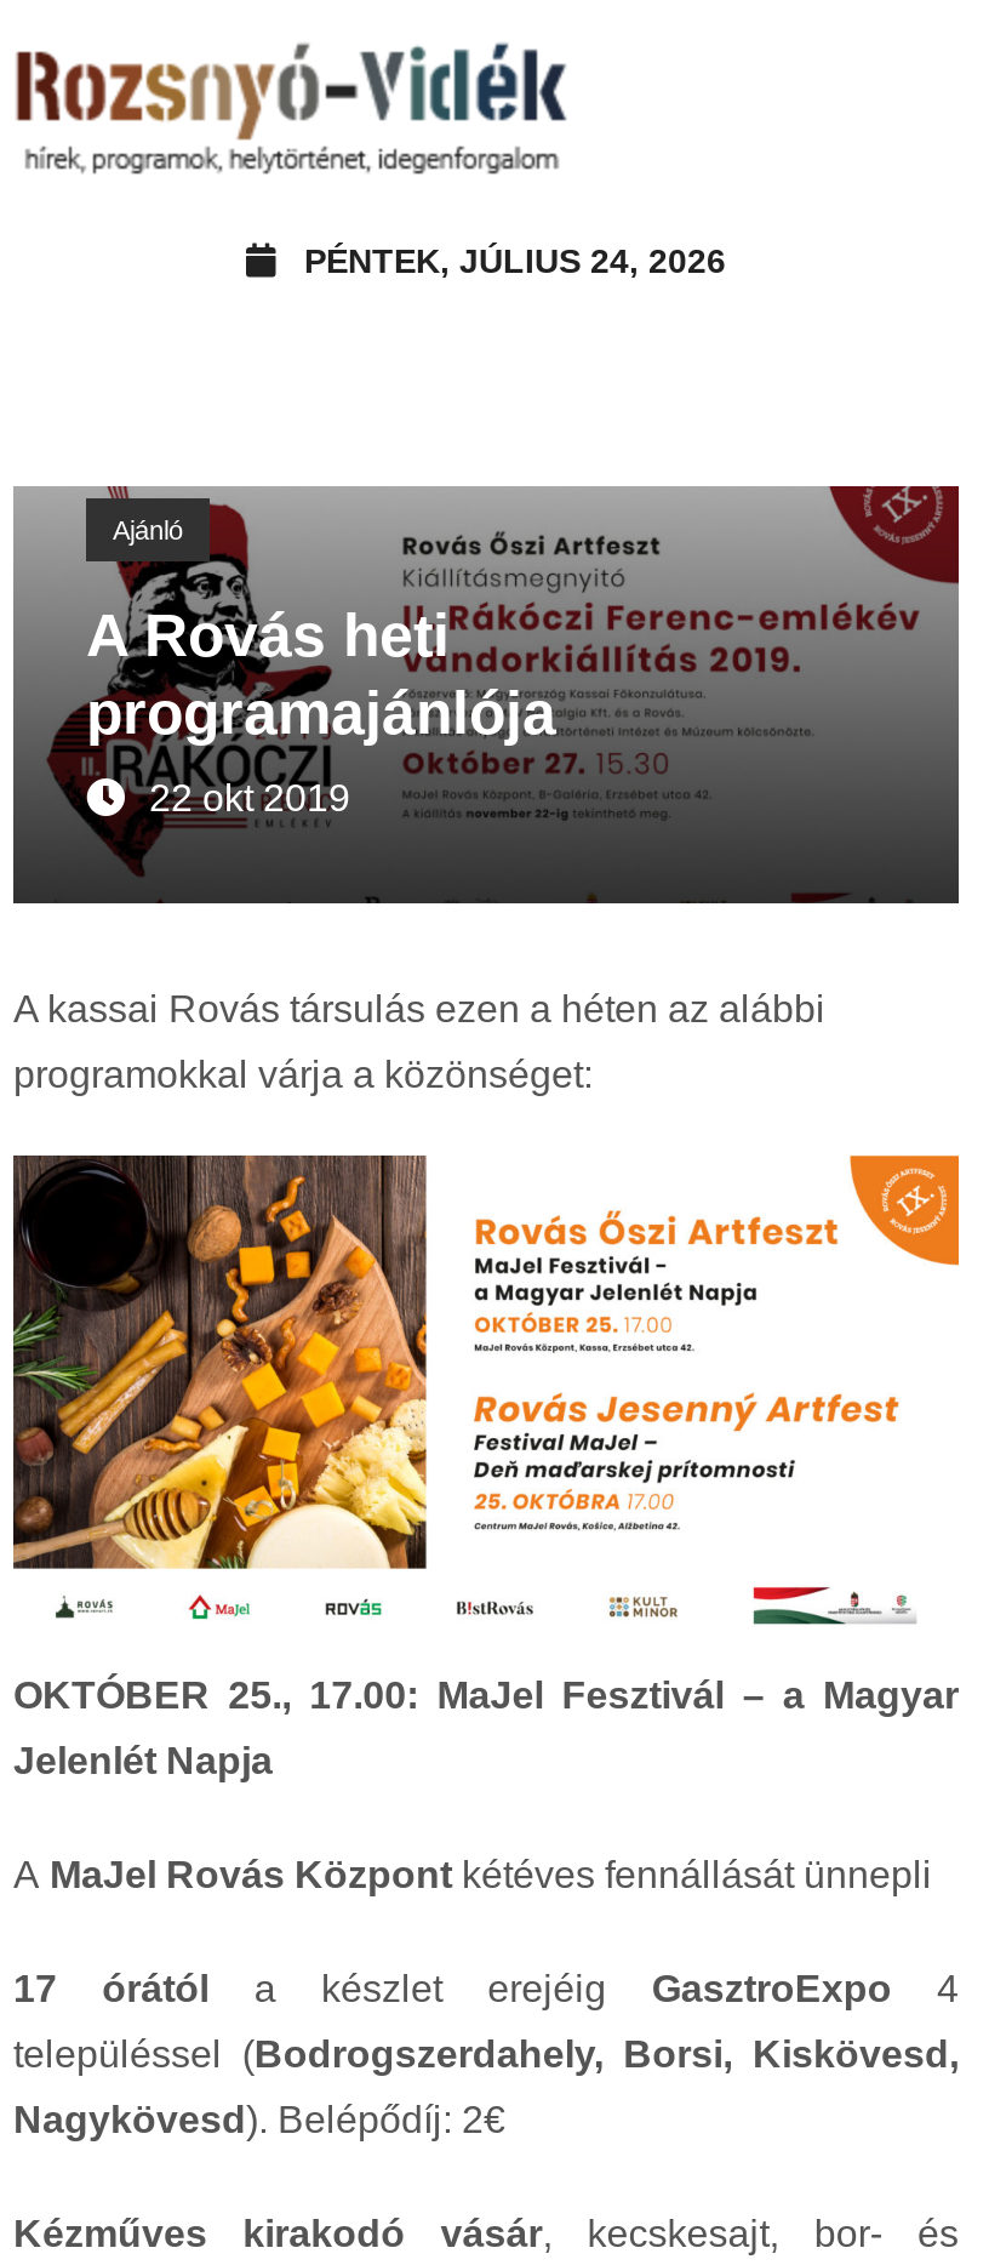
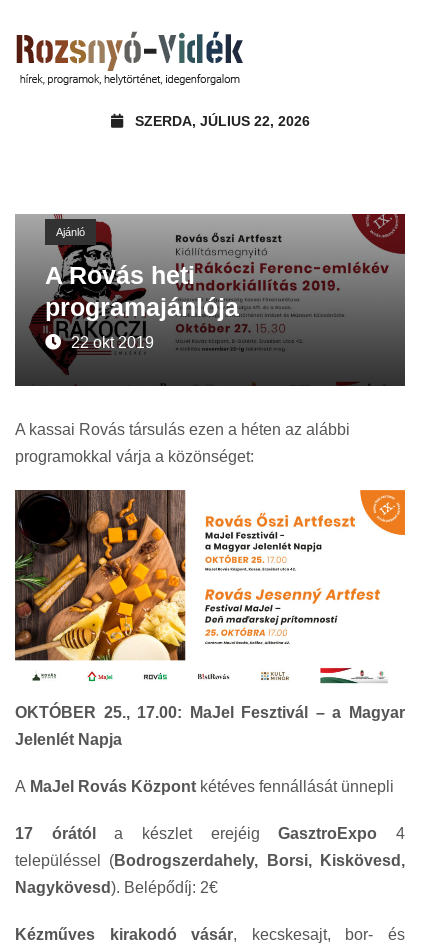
[304,241,726,280] PÉNTEK, JÚLIUS 24, 2026 -> [134,113,309,129] SZERDA, JÚLIUS 22, 2026

